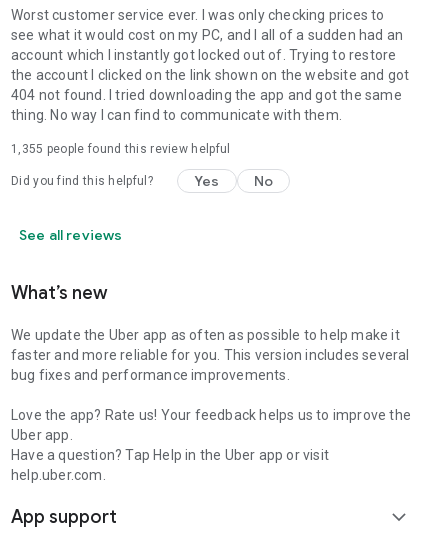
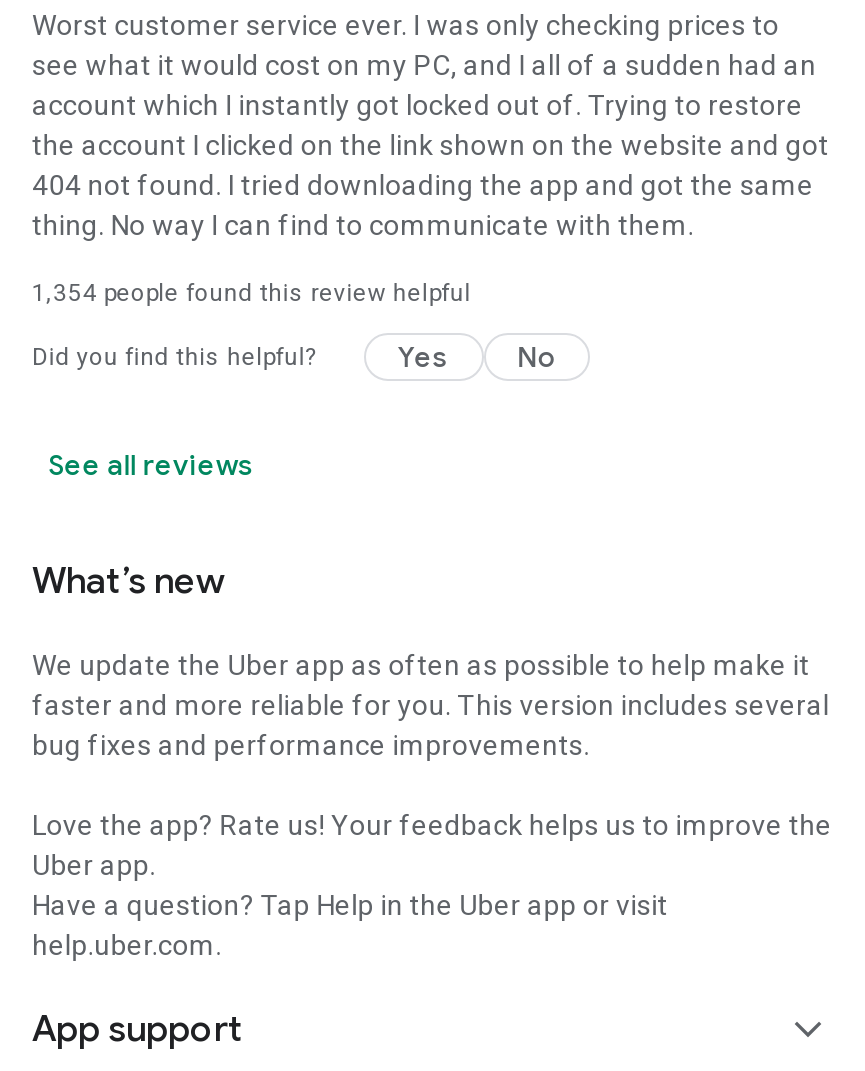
[11,142,230,156] 1,355 people found this review helpful -> [32,279,471,307] 1,354 people found this review helpful

